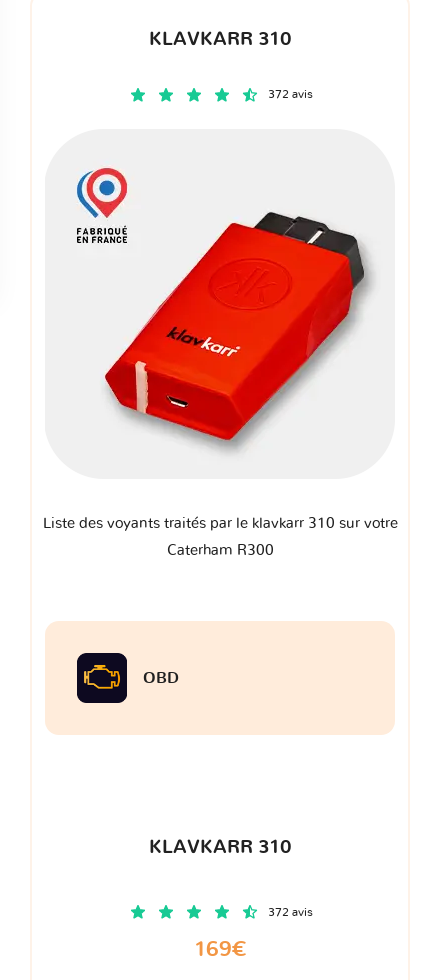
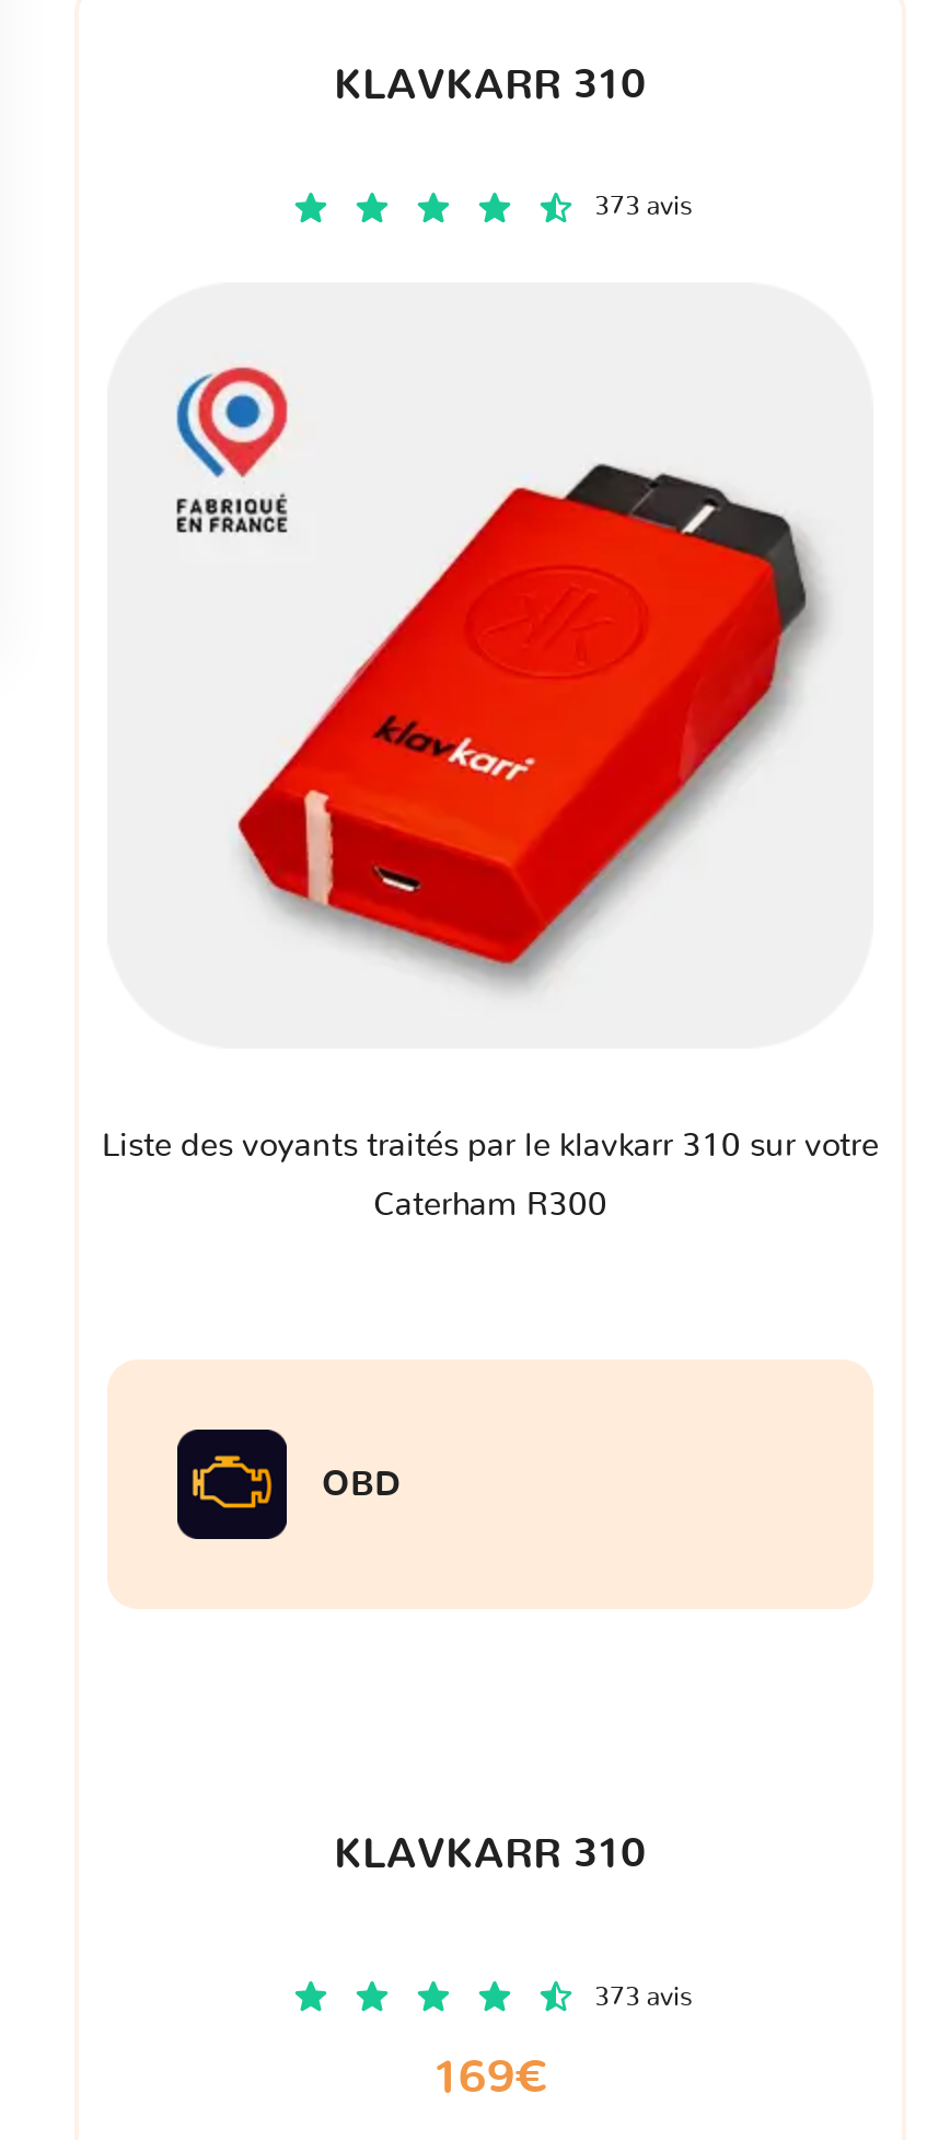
[267,88,312,100] 372 avis -> [594,194,693,220] 373 avis
[267,906,312,918] 372 avis -> [594,1983,693,2009] 373 avis

